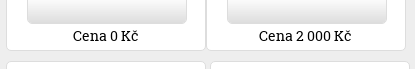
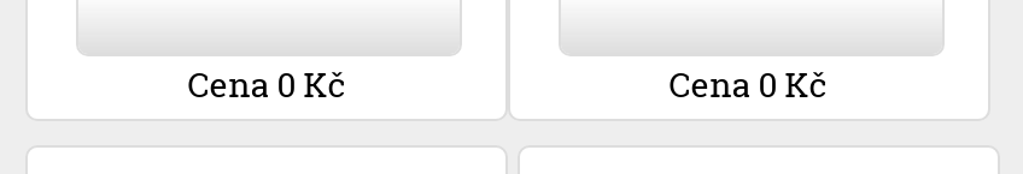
[259,26,352,45] Cena 2 000 Kč -> [669,61,828,107] Cena 0 Kč

